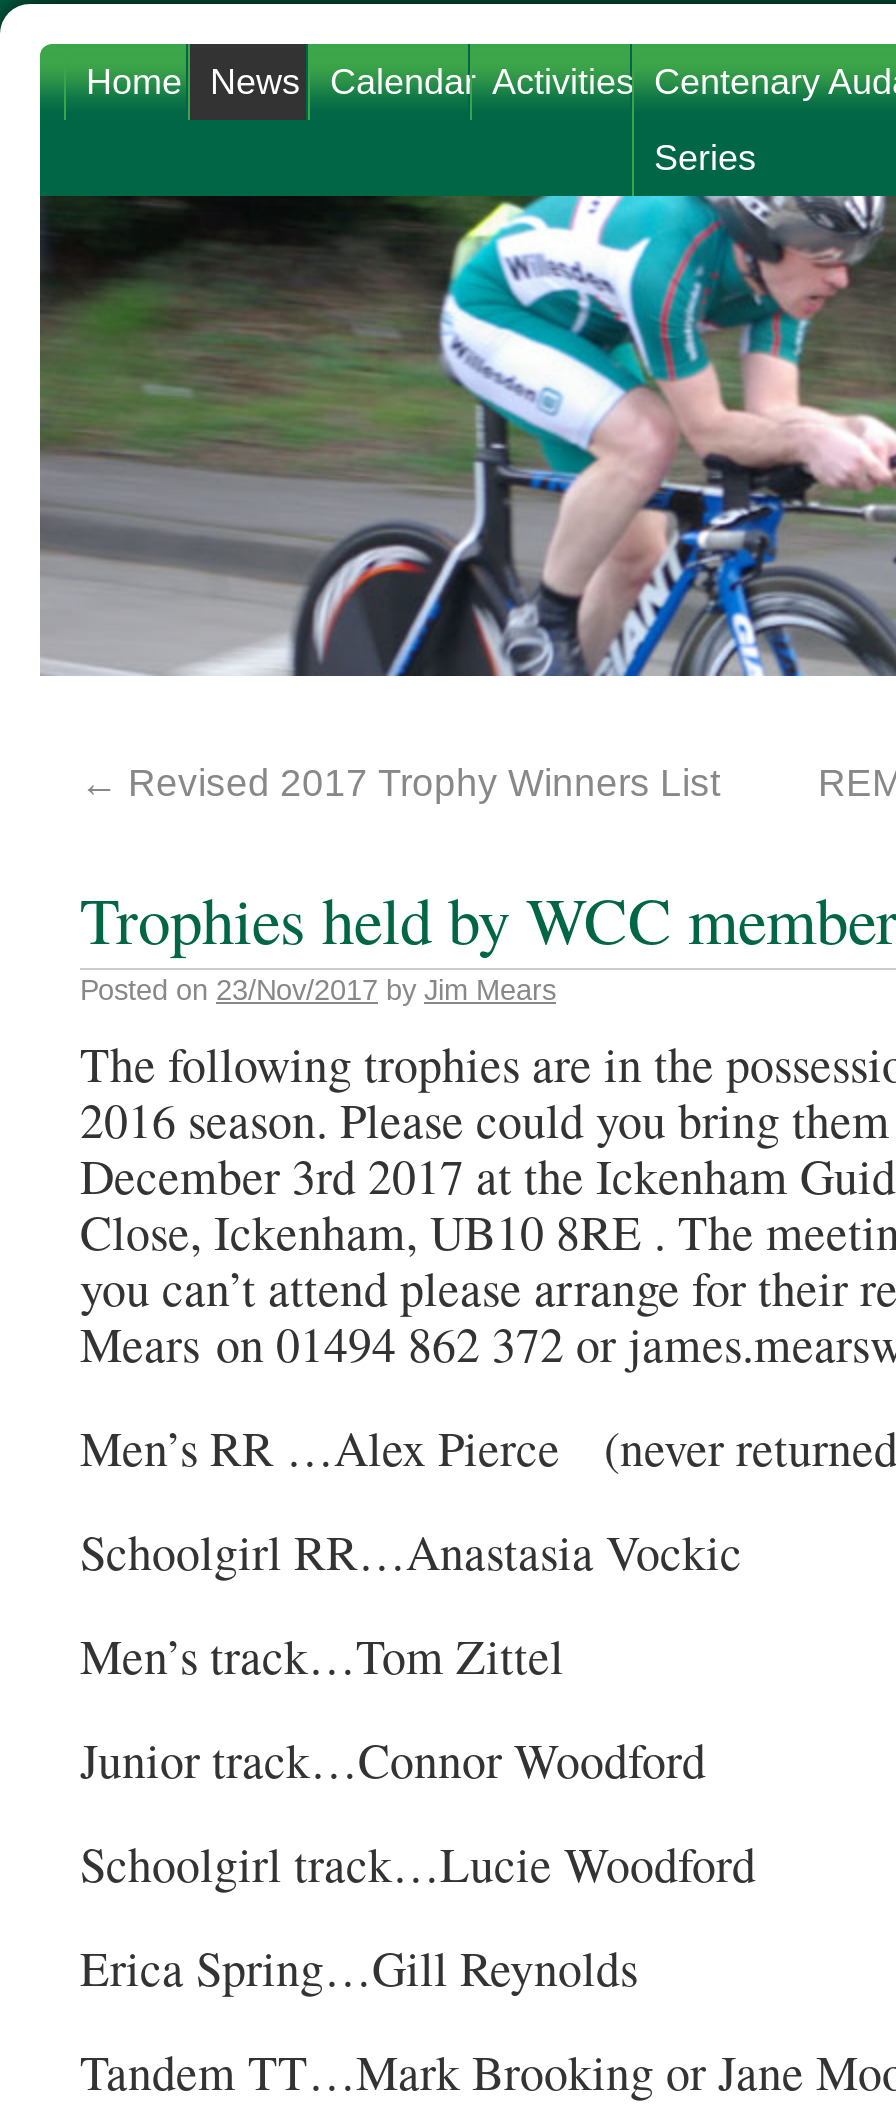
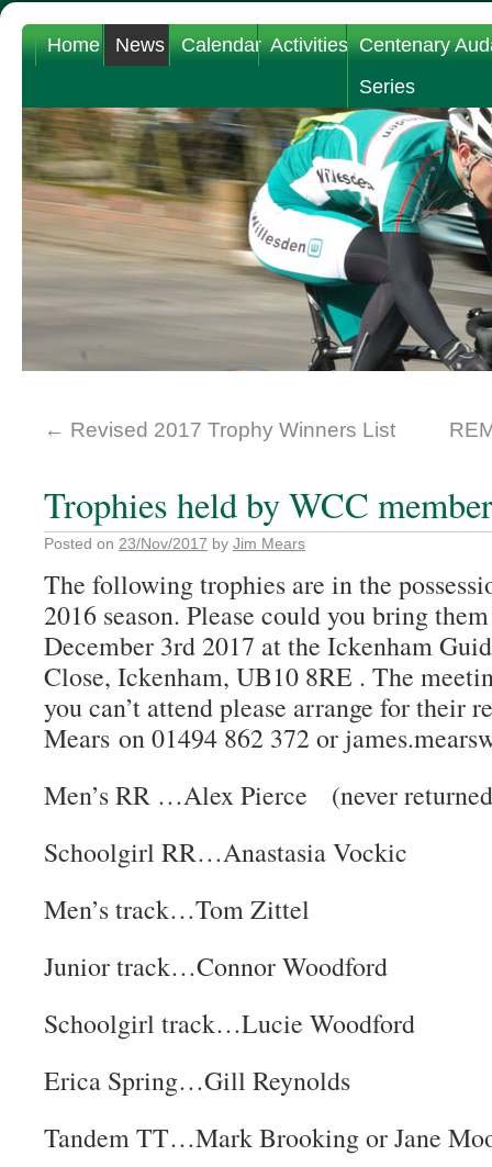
[38,194,890,678] [image] -> [22,106,489,372] [image]

